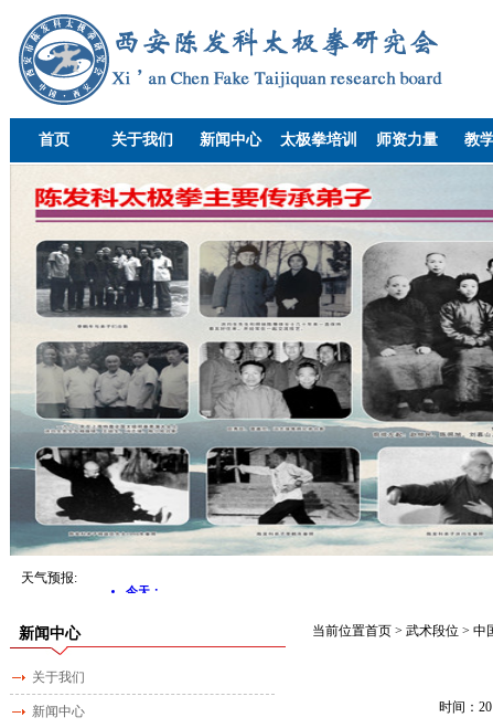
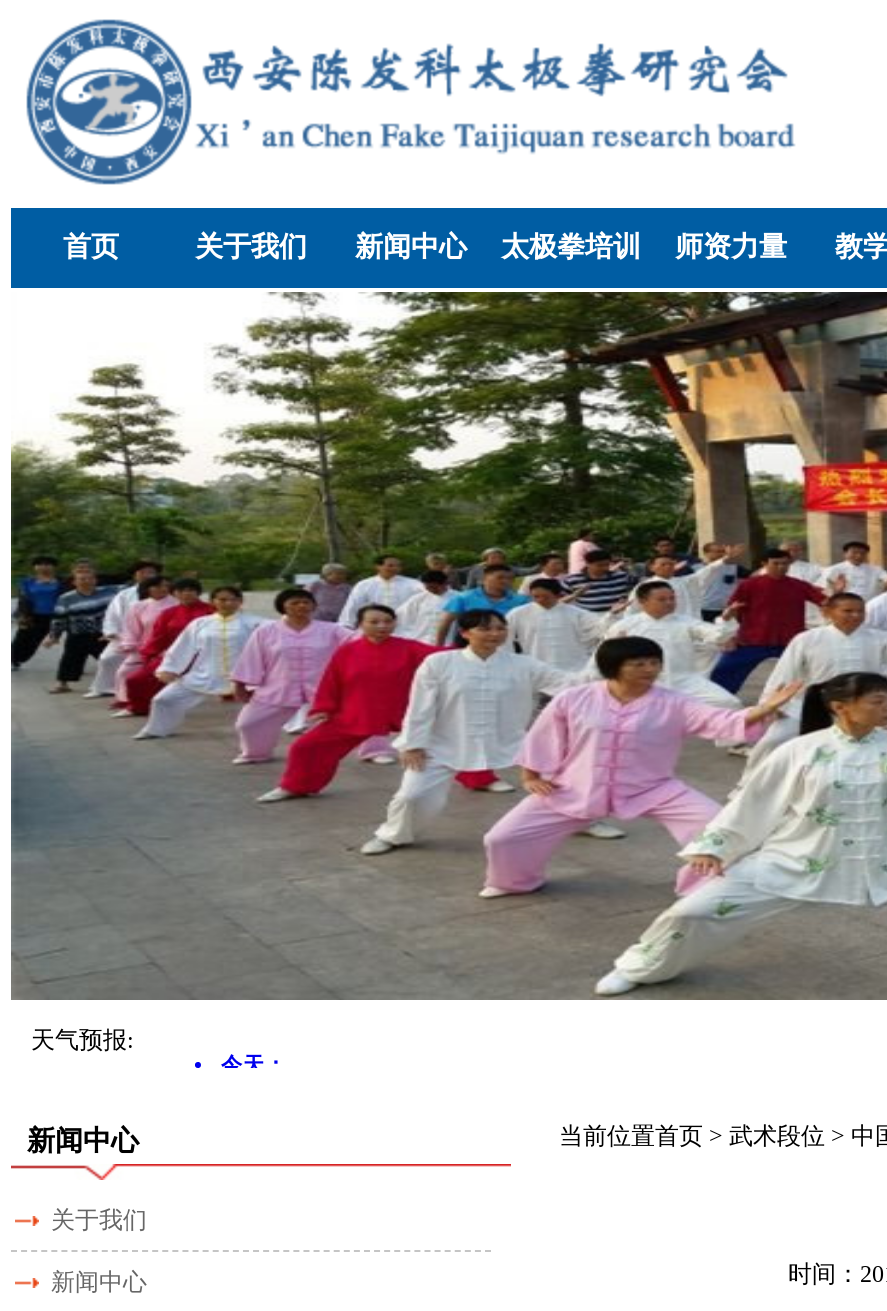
[10,163,490,556] [image] -> [9,290,881,1002] [image]

